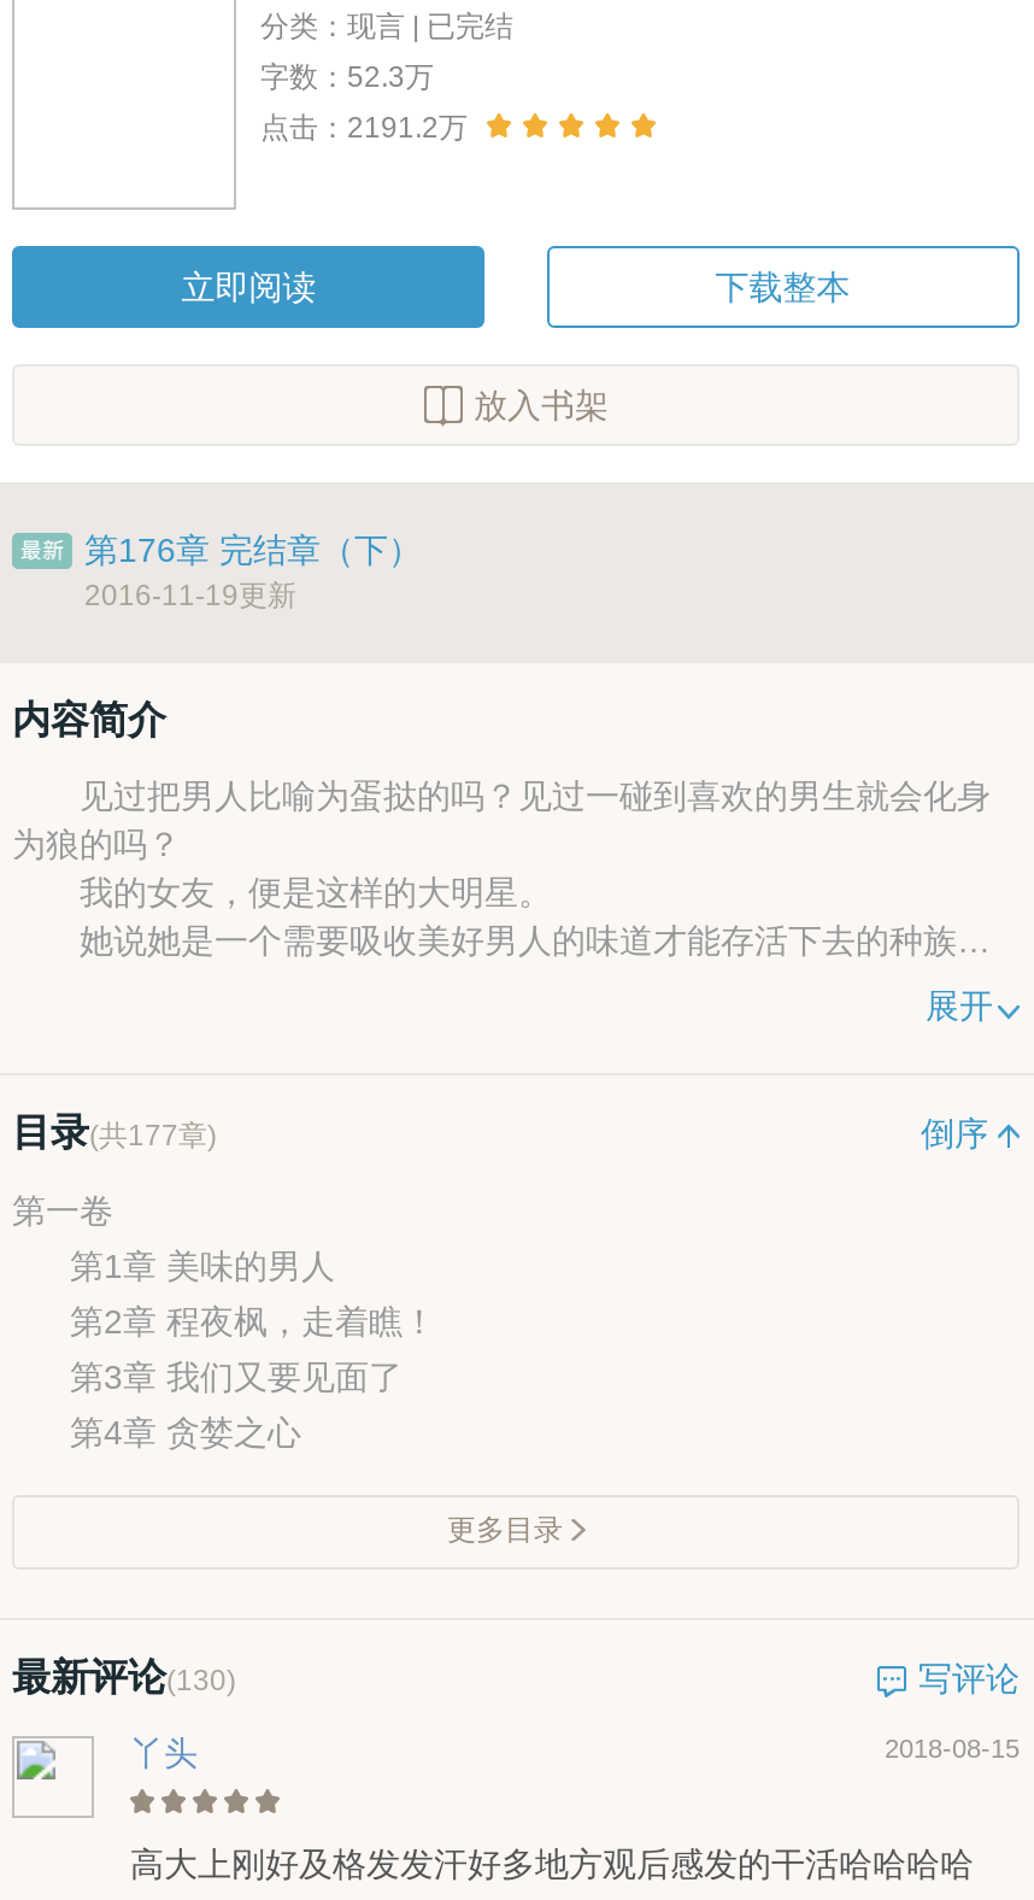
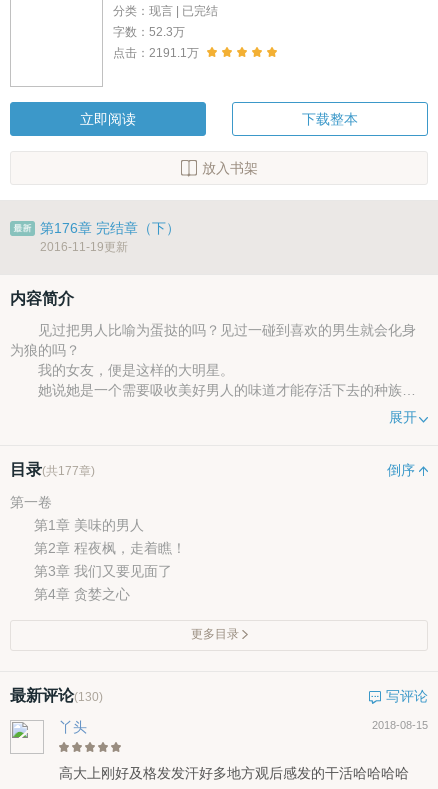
[260,111,475,145] 点击：2191.2万 -> [113,46,202,60] 点击：2191.1万

